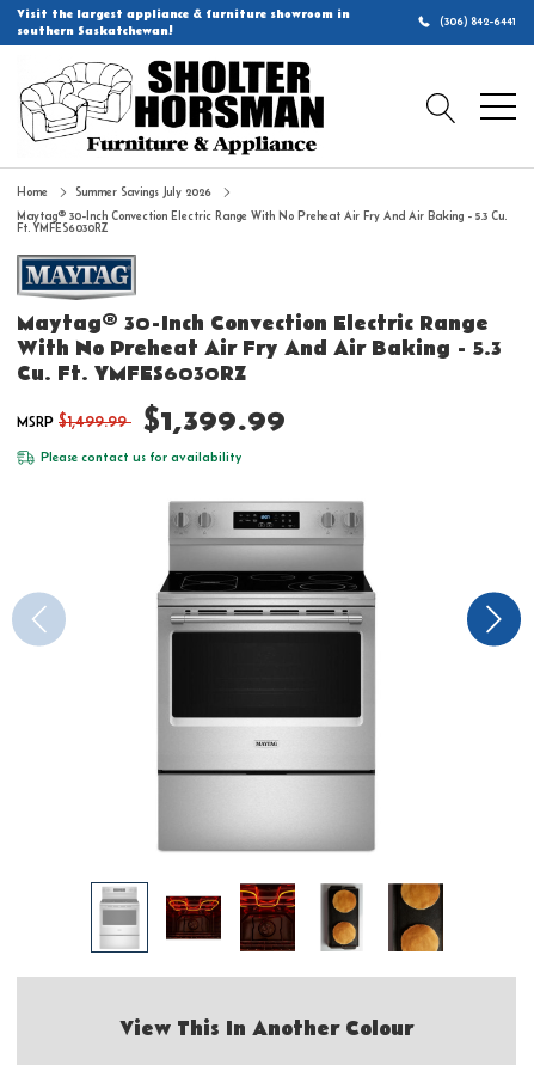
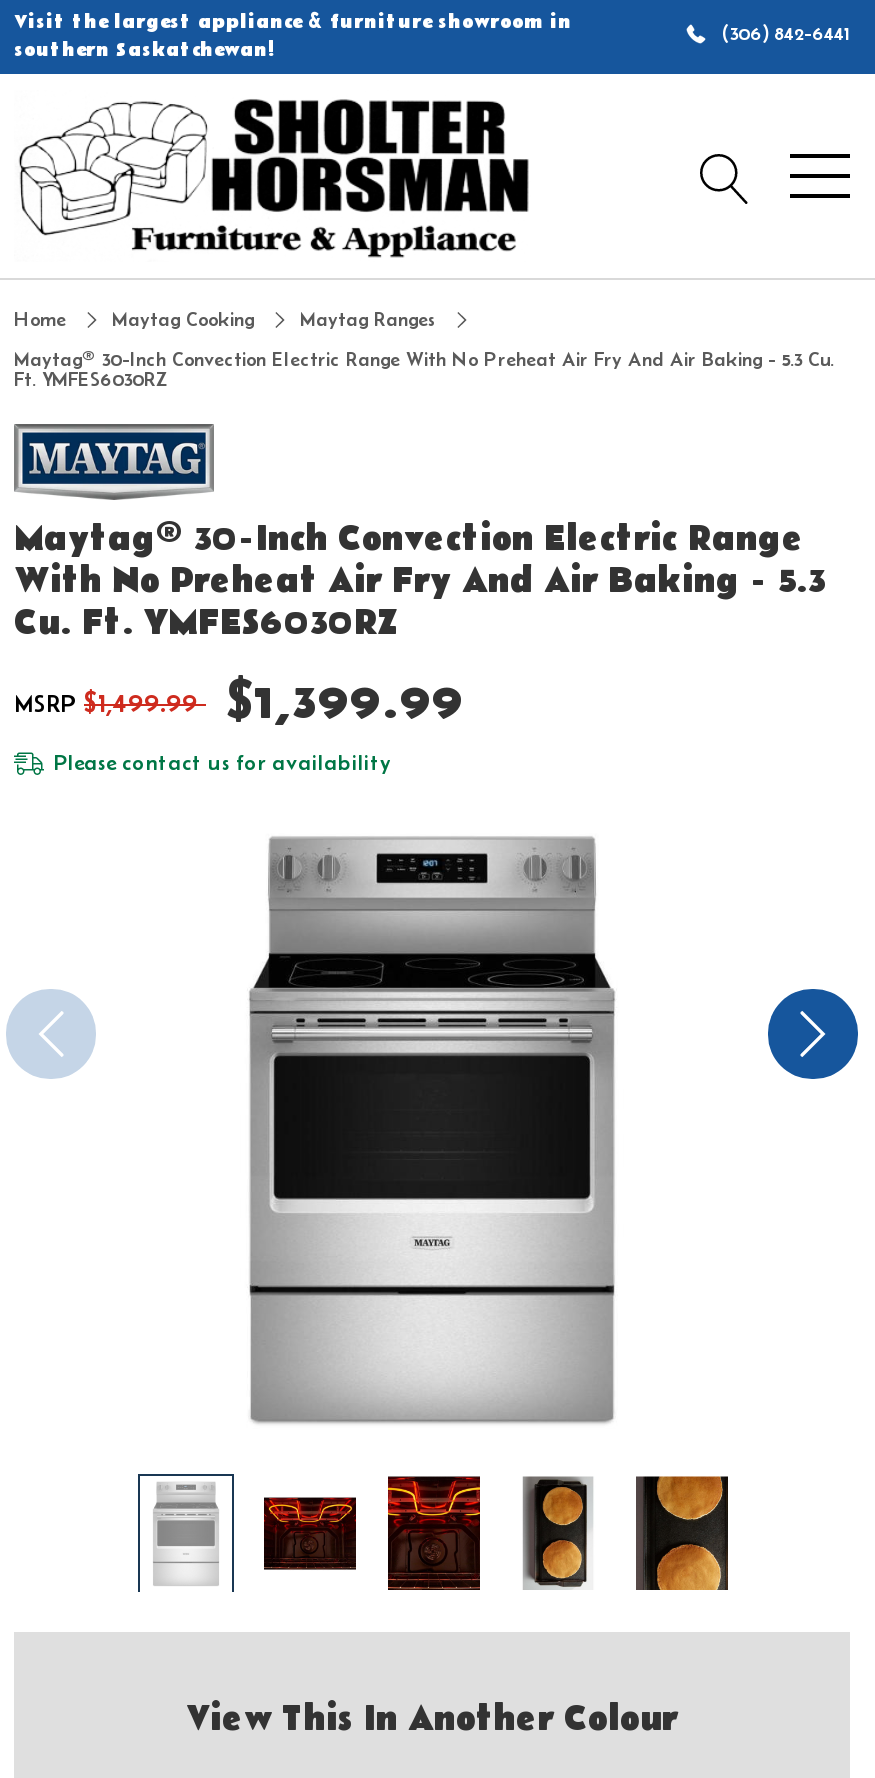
[75,185,211,198] Summer Savings July 2026 -> [112,308,436,330] Maytag Cooking | Maytag Ranges

